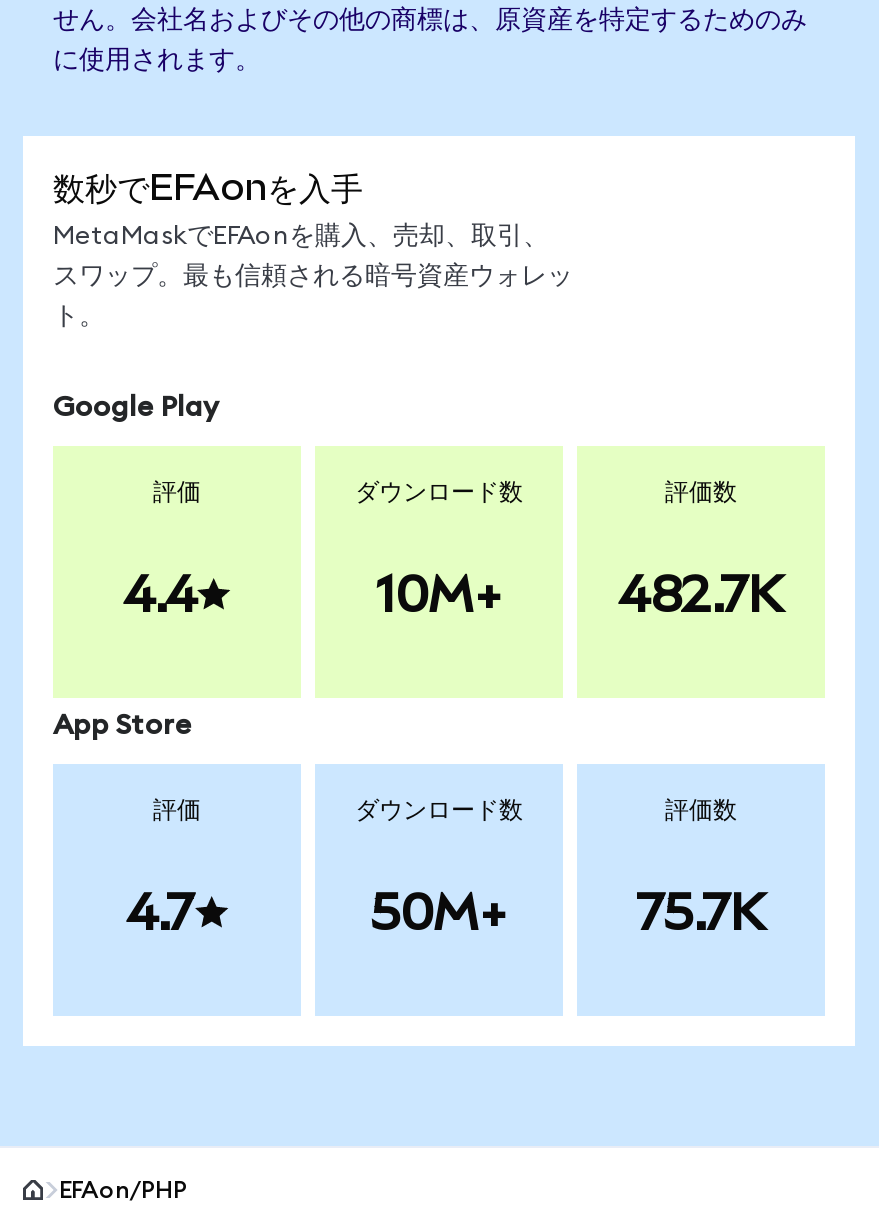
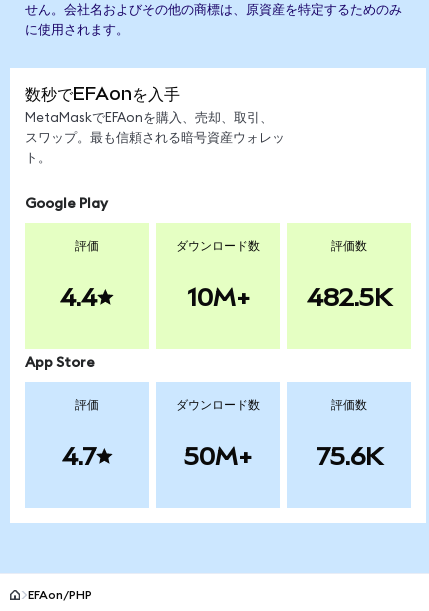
[618,566,784,622] 482.7K -> [306,283,391,311] 482.5K
[636,884,766,940] 75.7K -> [315,442,382,470] 75.6K

